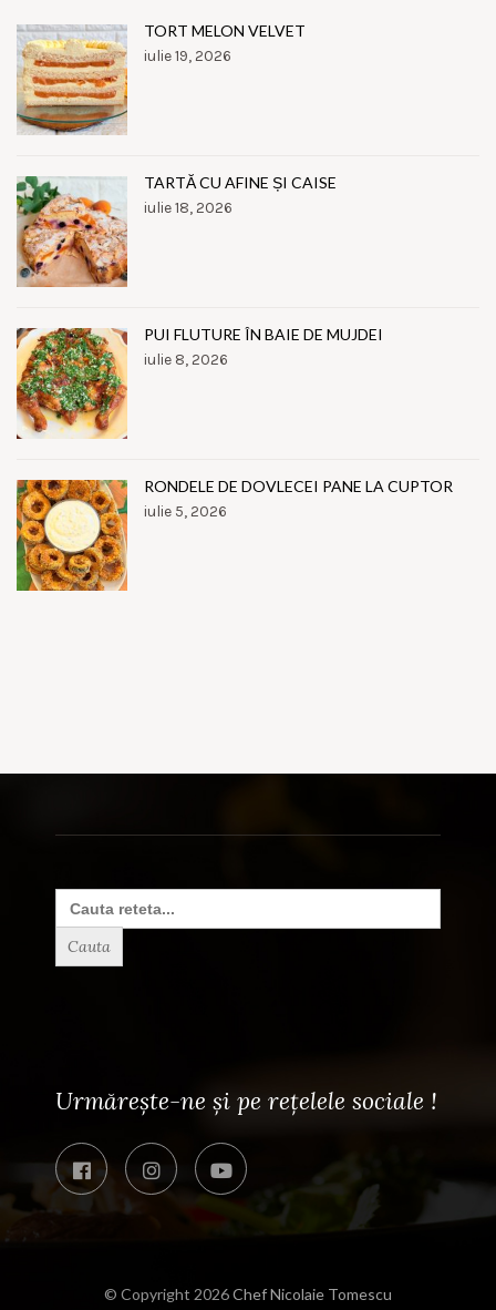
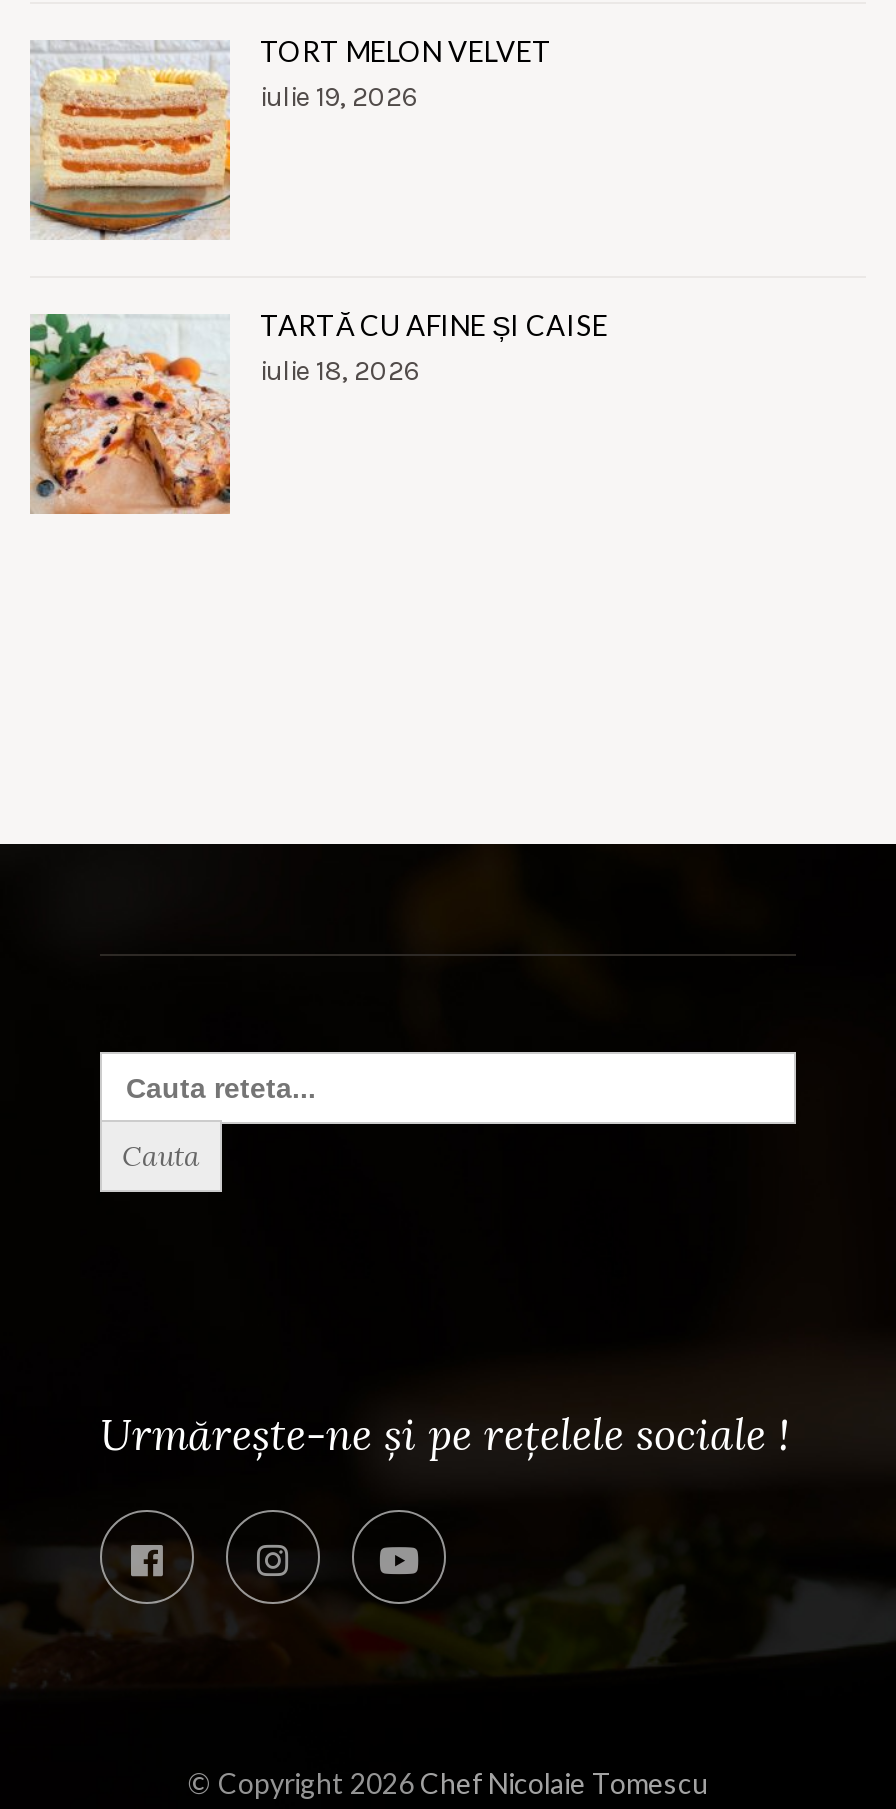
[15,325,383,440] [image] | PUI FLUTURE ÎN BAIE DE MUJDEI | iulie 8, 2026 -> none
[15,477,453,591] [image] | RONDELE DE DOVLECEI PANE LA CUPTOR | iulie 5, 2026 -> none

